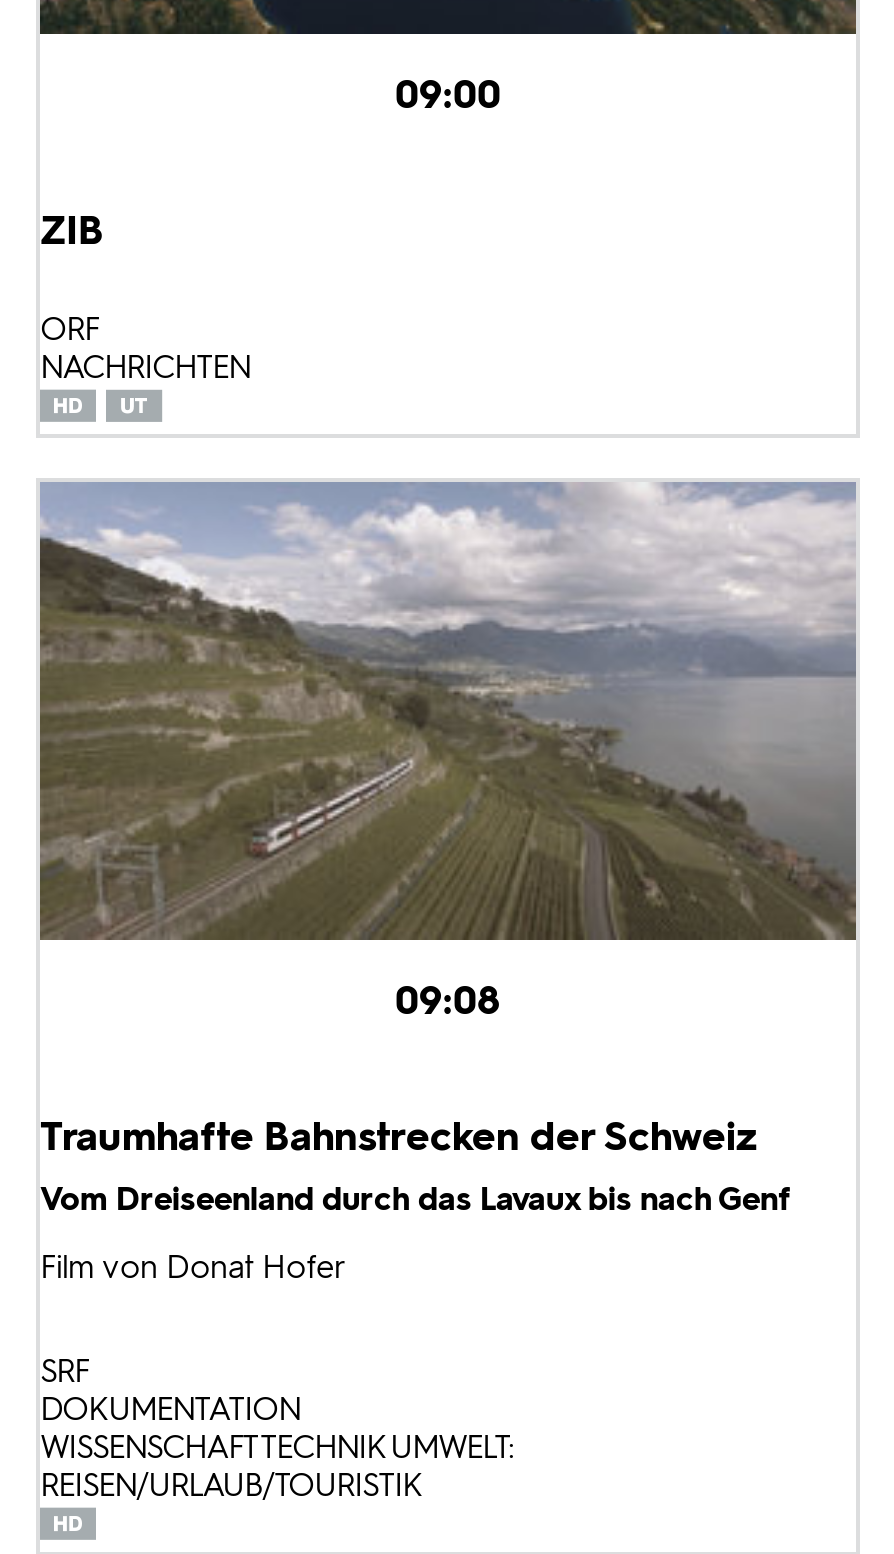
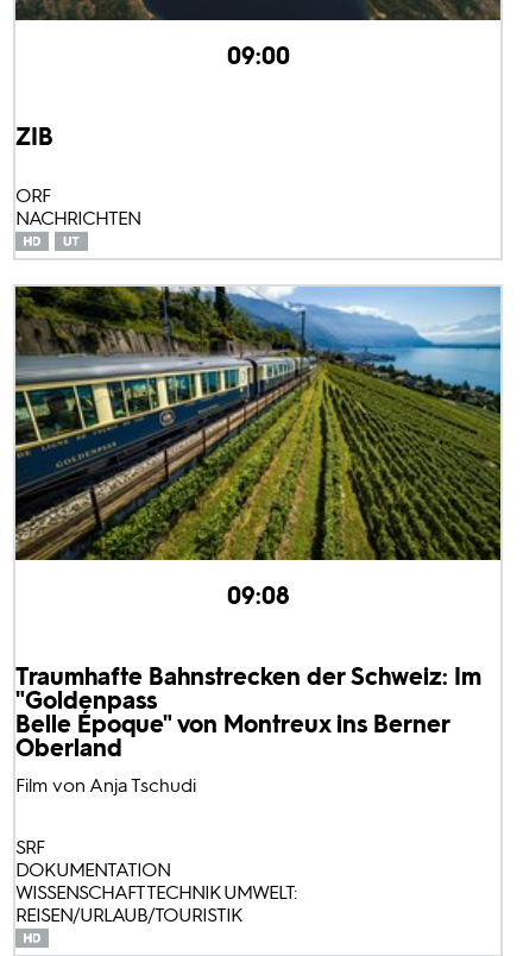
[38,480,858,942] [image] -> [14,285,502,561] [image]
[40,1113,790,1287] Traumhafte Bahnstrecken der Schweiz | Vom Dreiseenland durch das Lavaux bis nach Genf | Film von Donat Hofer -> [15,662,481,796] Traumhafte Bahnstrecken der Schweiz: Im | "Goldenpass | Belle Époque" von Montreux ins Berner | Oberland | Film von Anja Tschudi

